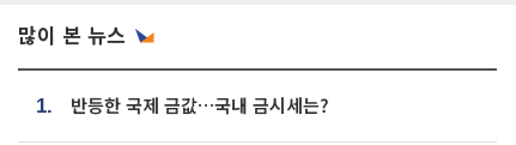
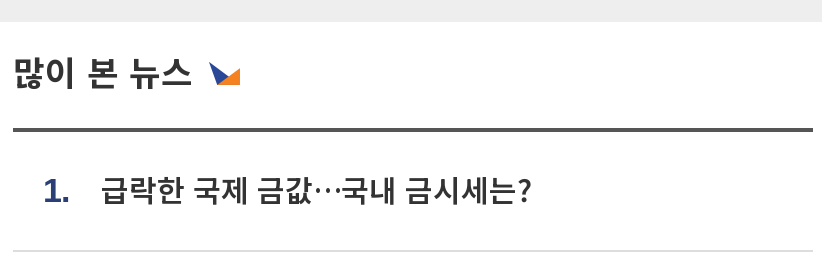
[71,93,329,118] 반등한 국제 금값…국내 금시세는? -> [101,169,533,211] 급락한 국제 금값…국내 금시세는?

